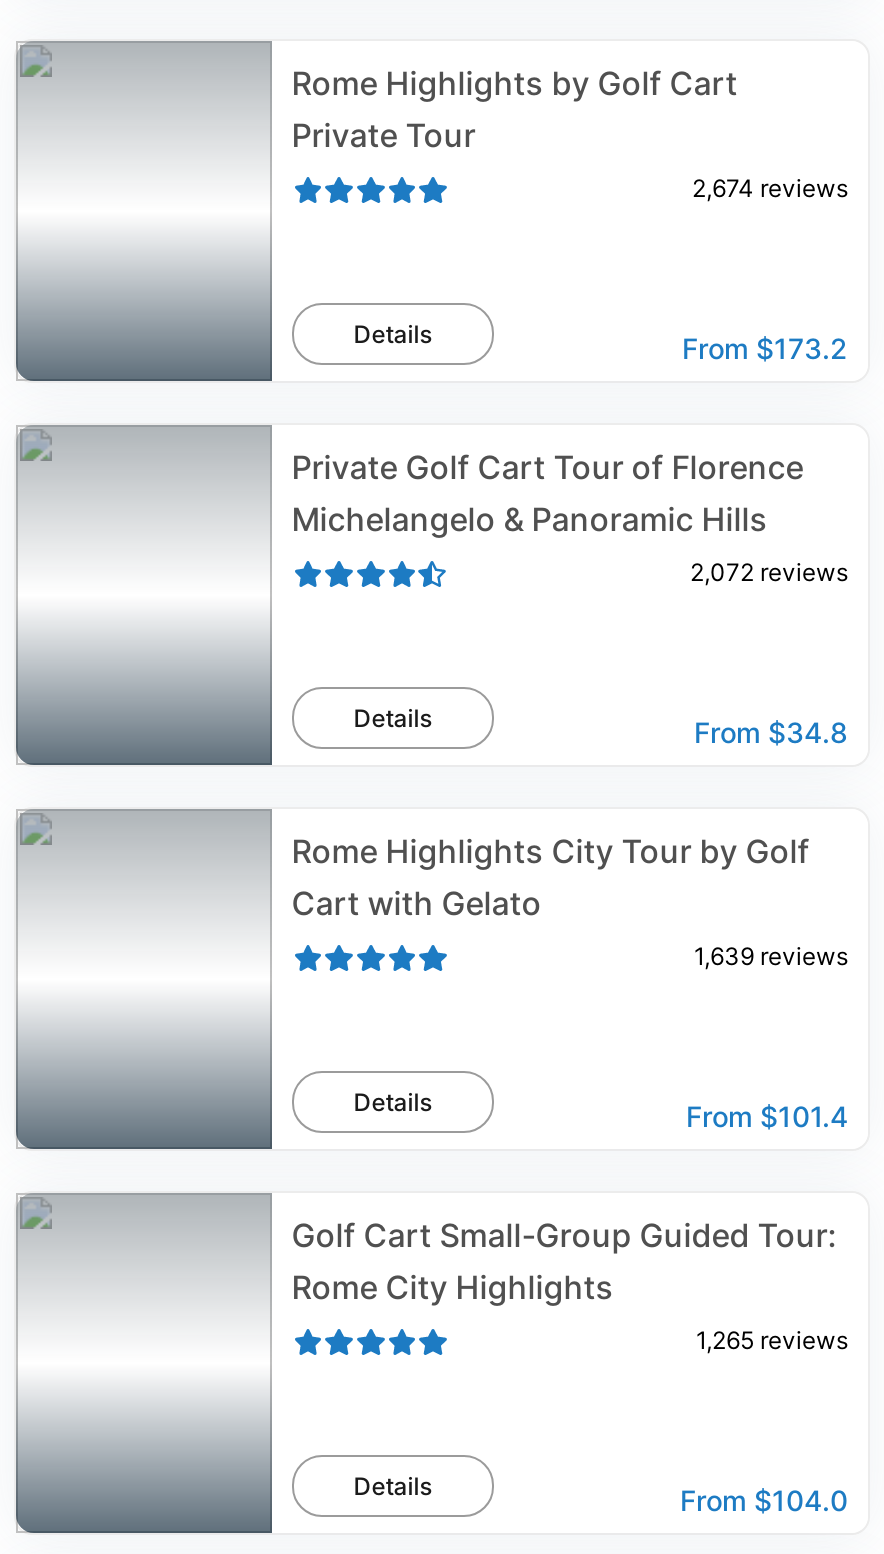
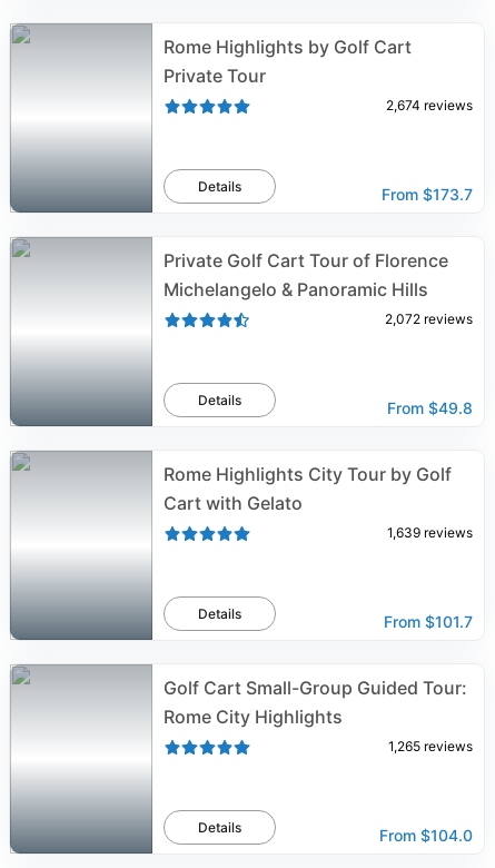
[682,331,848,365] From $173.2 -> [382,185,473,204] From $173.7
[694,715,848,749] From $34.8 -> [387,398,473,417] From $49.8
[686,1099,848,1133] From $101.4 -> [384,612,473,631] From $101.7

